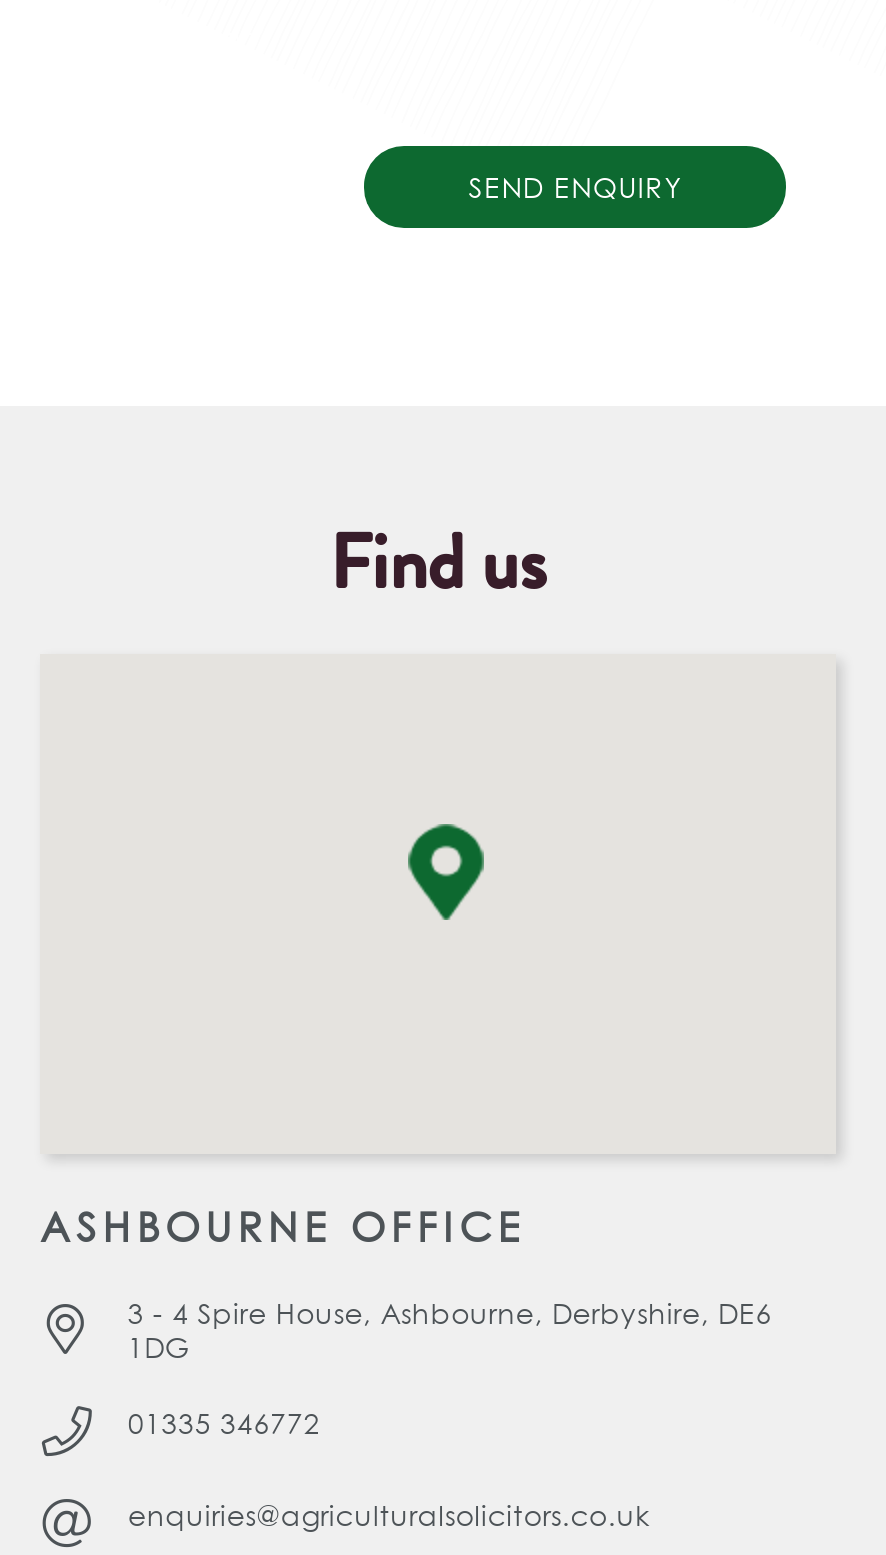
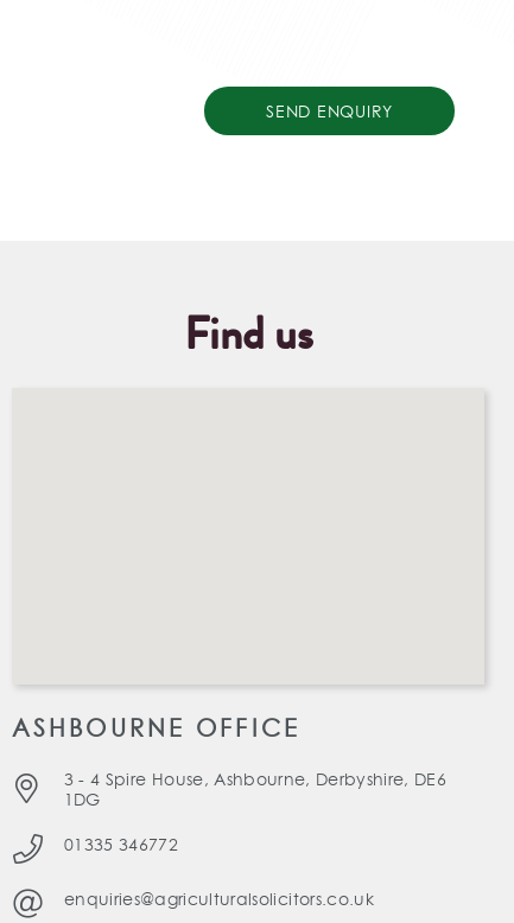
[406,822,486,922] [image] -> none

